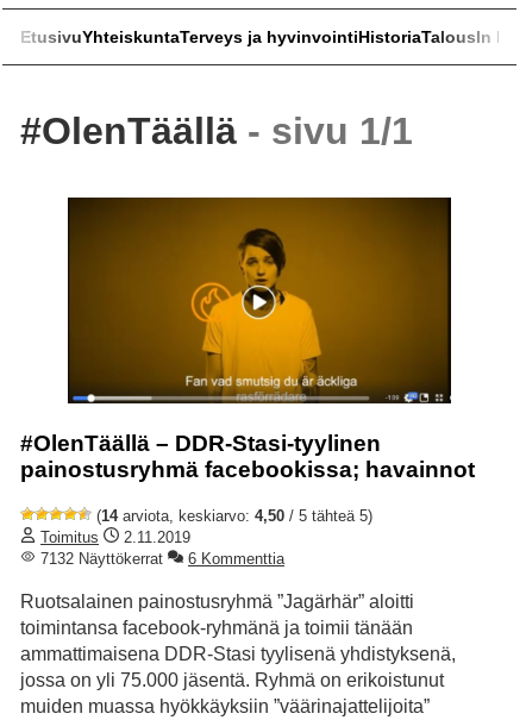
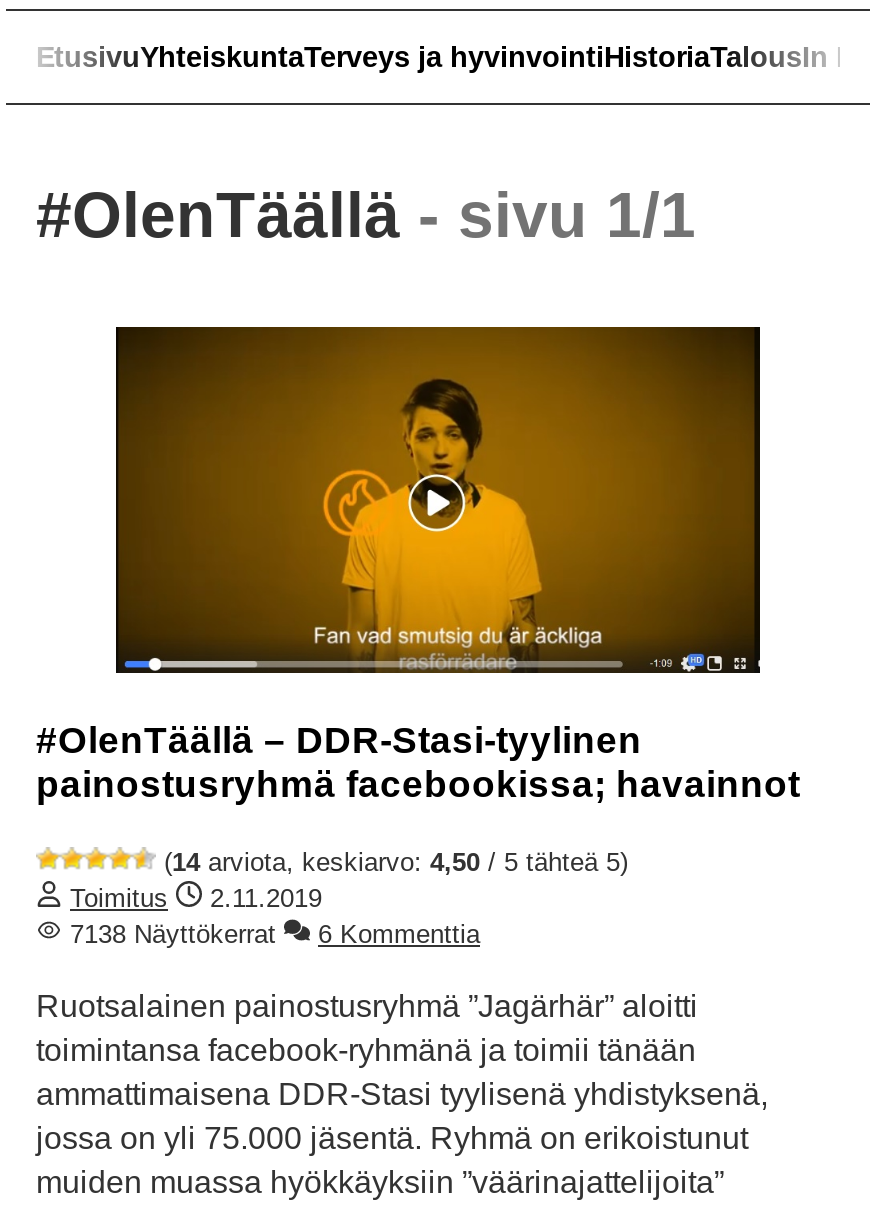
[36,549,163,567] 7132 Näyttökerrat -> [62,918,276,948] 7138 Näyttökerrat

